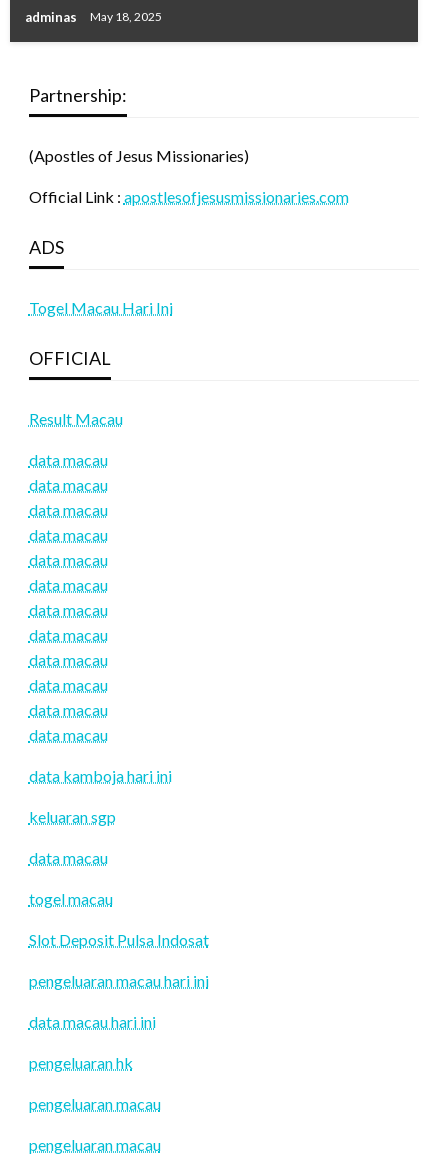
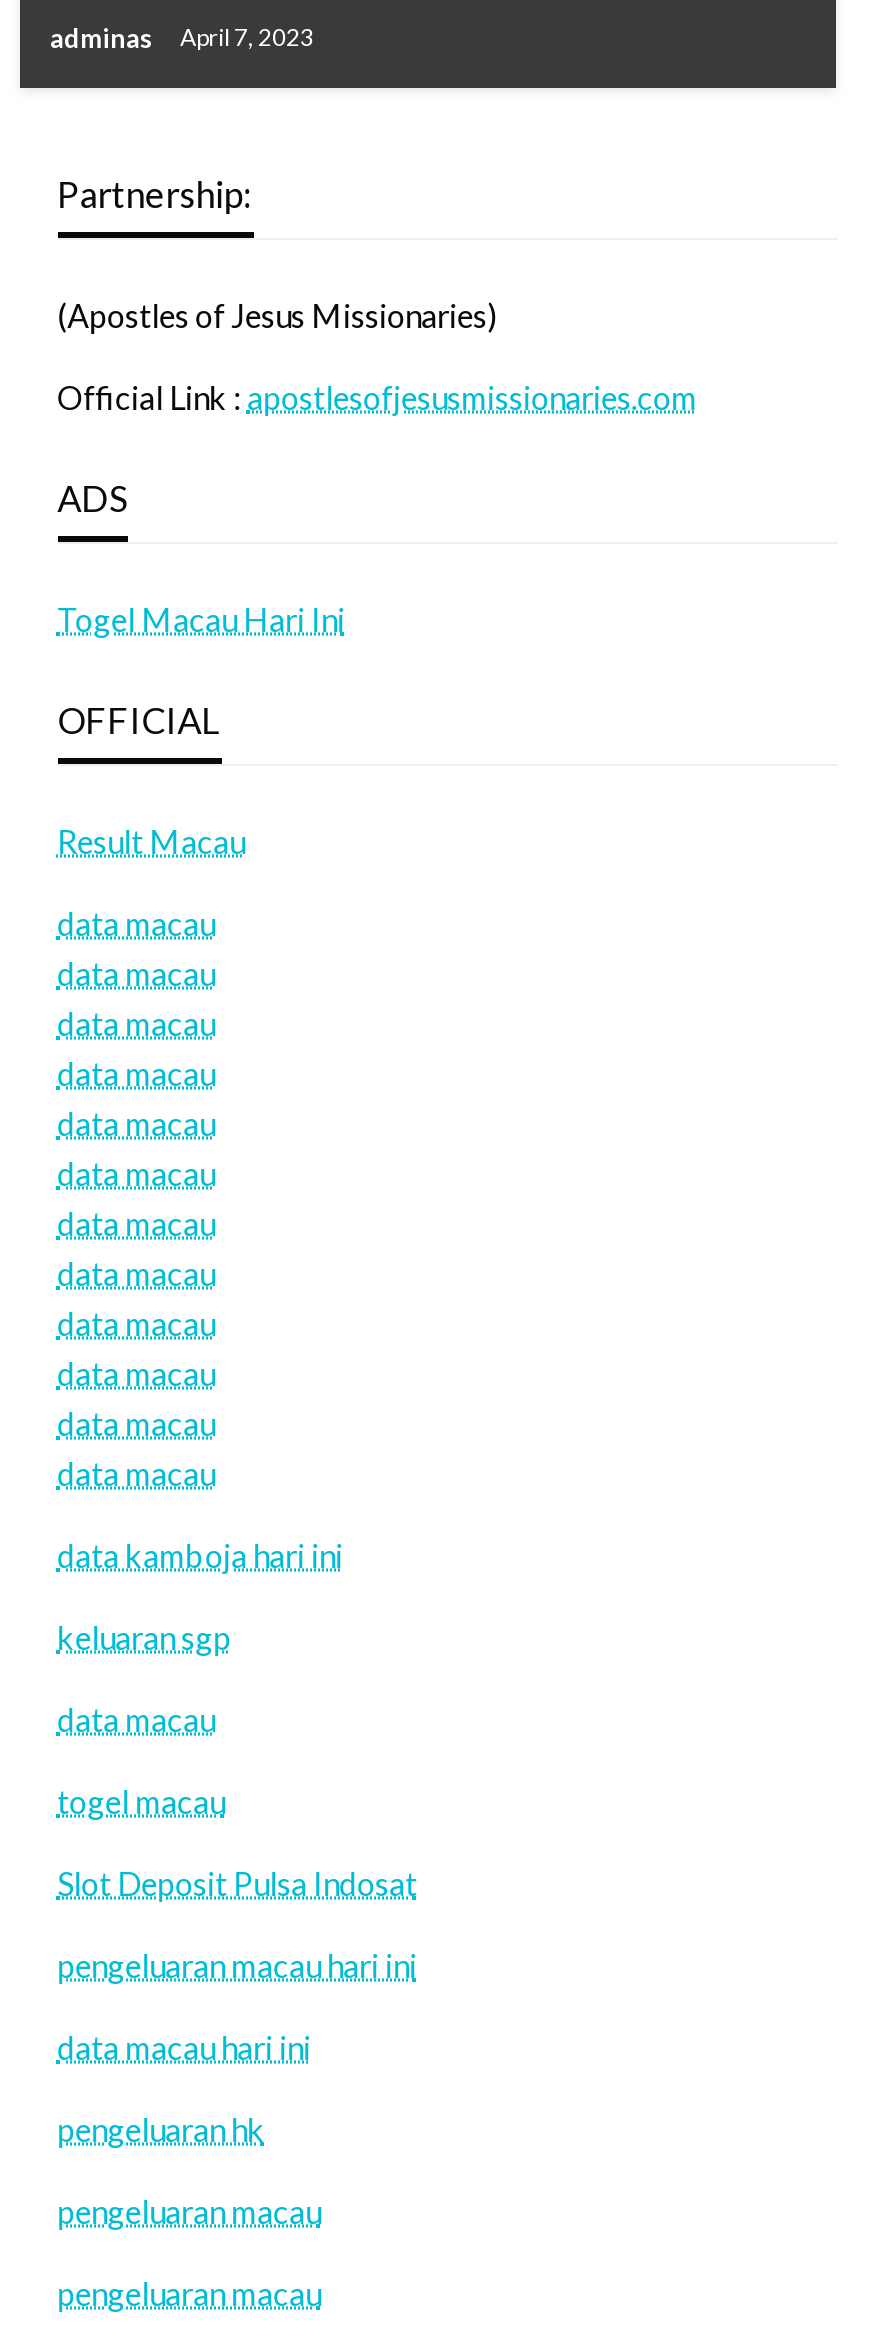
[25,9,162,25] adminas May 18, 2025 -> [50,22,314,54] adminas April 7, 2023

